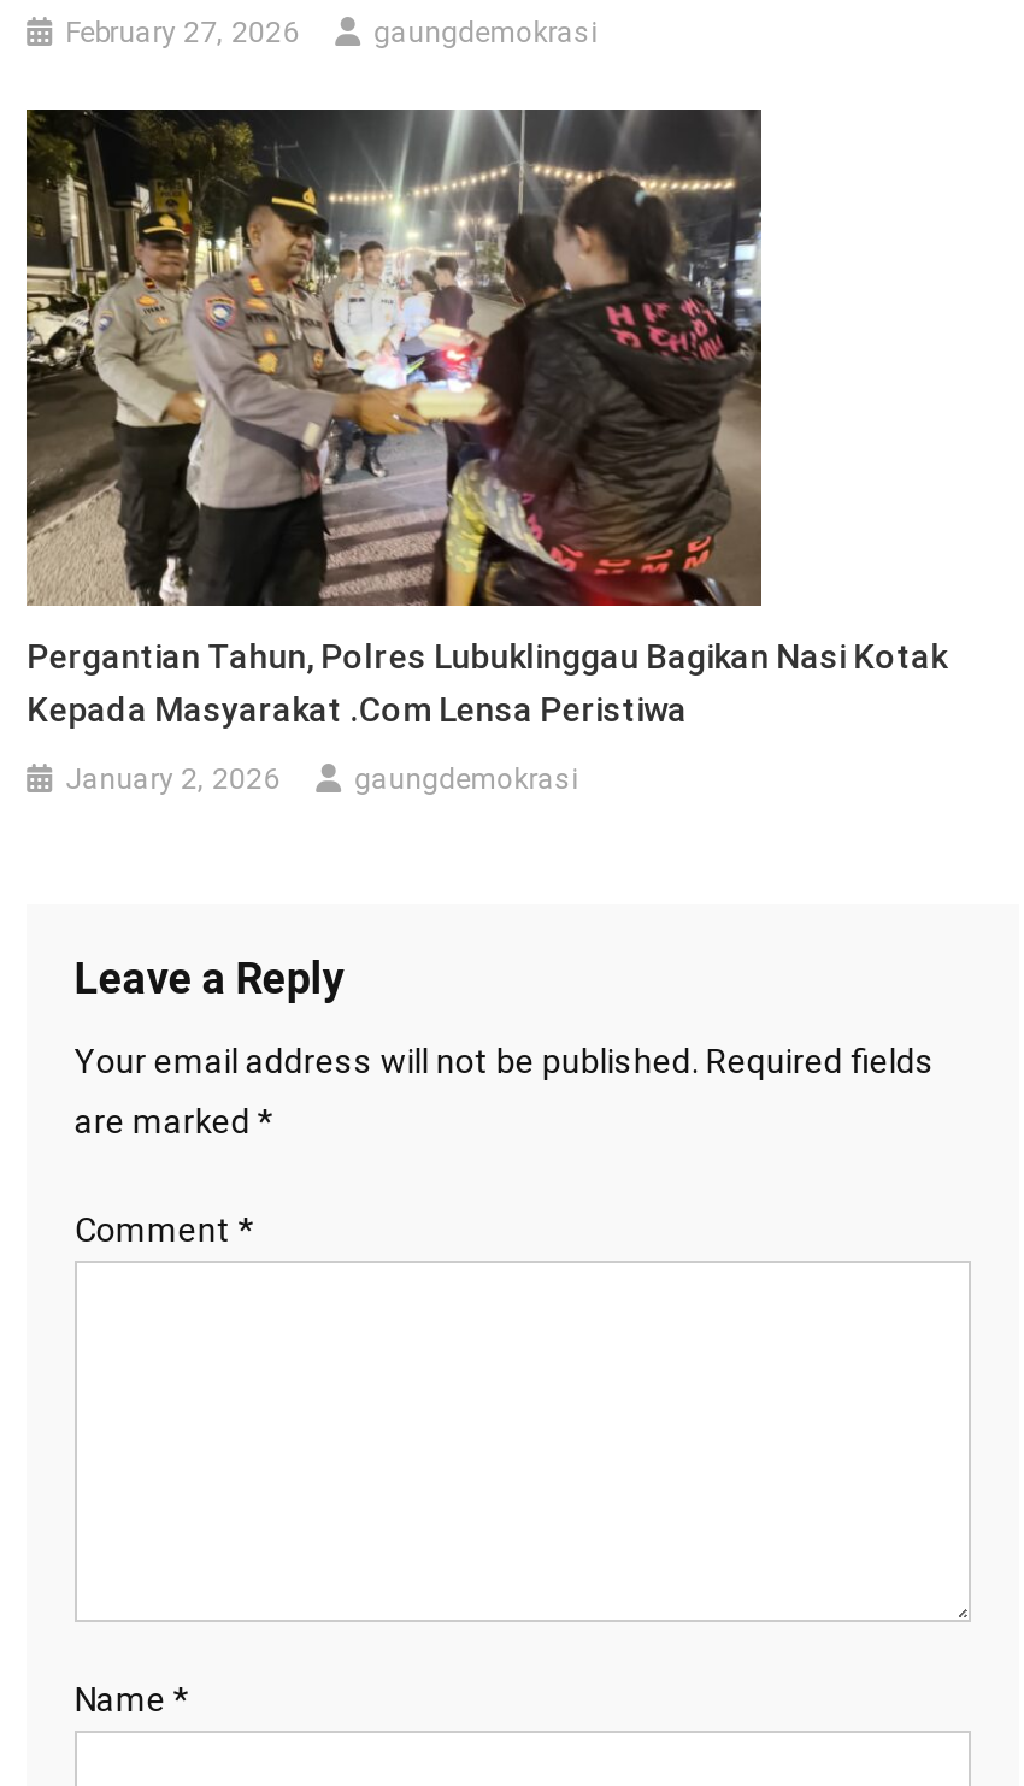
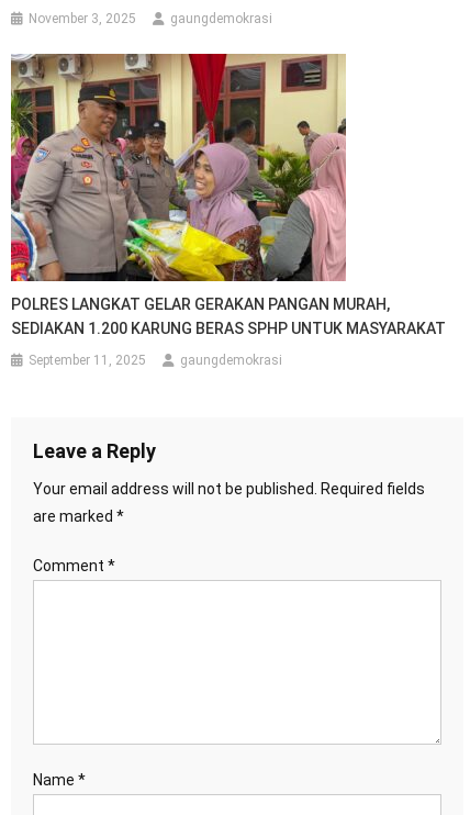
[65,14,299,48] February 27, 2026 -> [29,10,136,26] November 3, 2025
[24,107,947,727] [image] | Pergantian Tahun, Polres Lubuklinggau Bagikan Nasi Kotak | Kepada Masyarakat .com Lensa Peristiwa -> [10,53,446,337] [image] | POLRES LANGKAT GELAR GERAKAN PANGAN MURAH, | SEDIAKAN 1.200 KARUNG BERAS SPHP UNTUK MASYARAKAT
[65,761,280,795] January 2, 2026 -> [29,352,146,367] September 11, 2025

